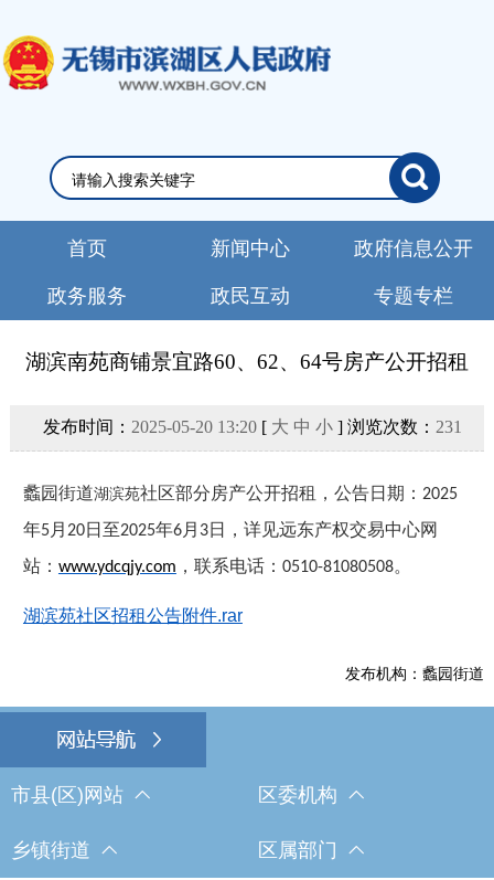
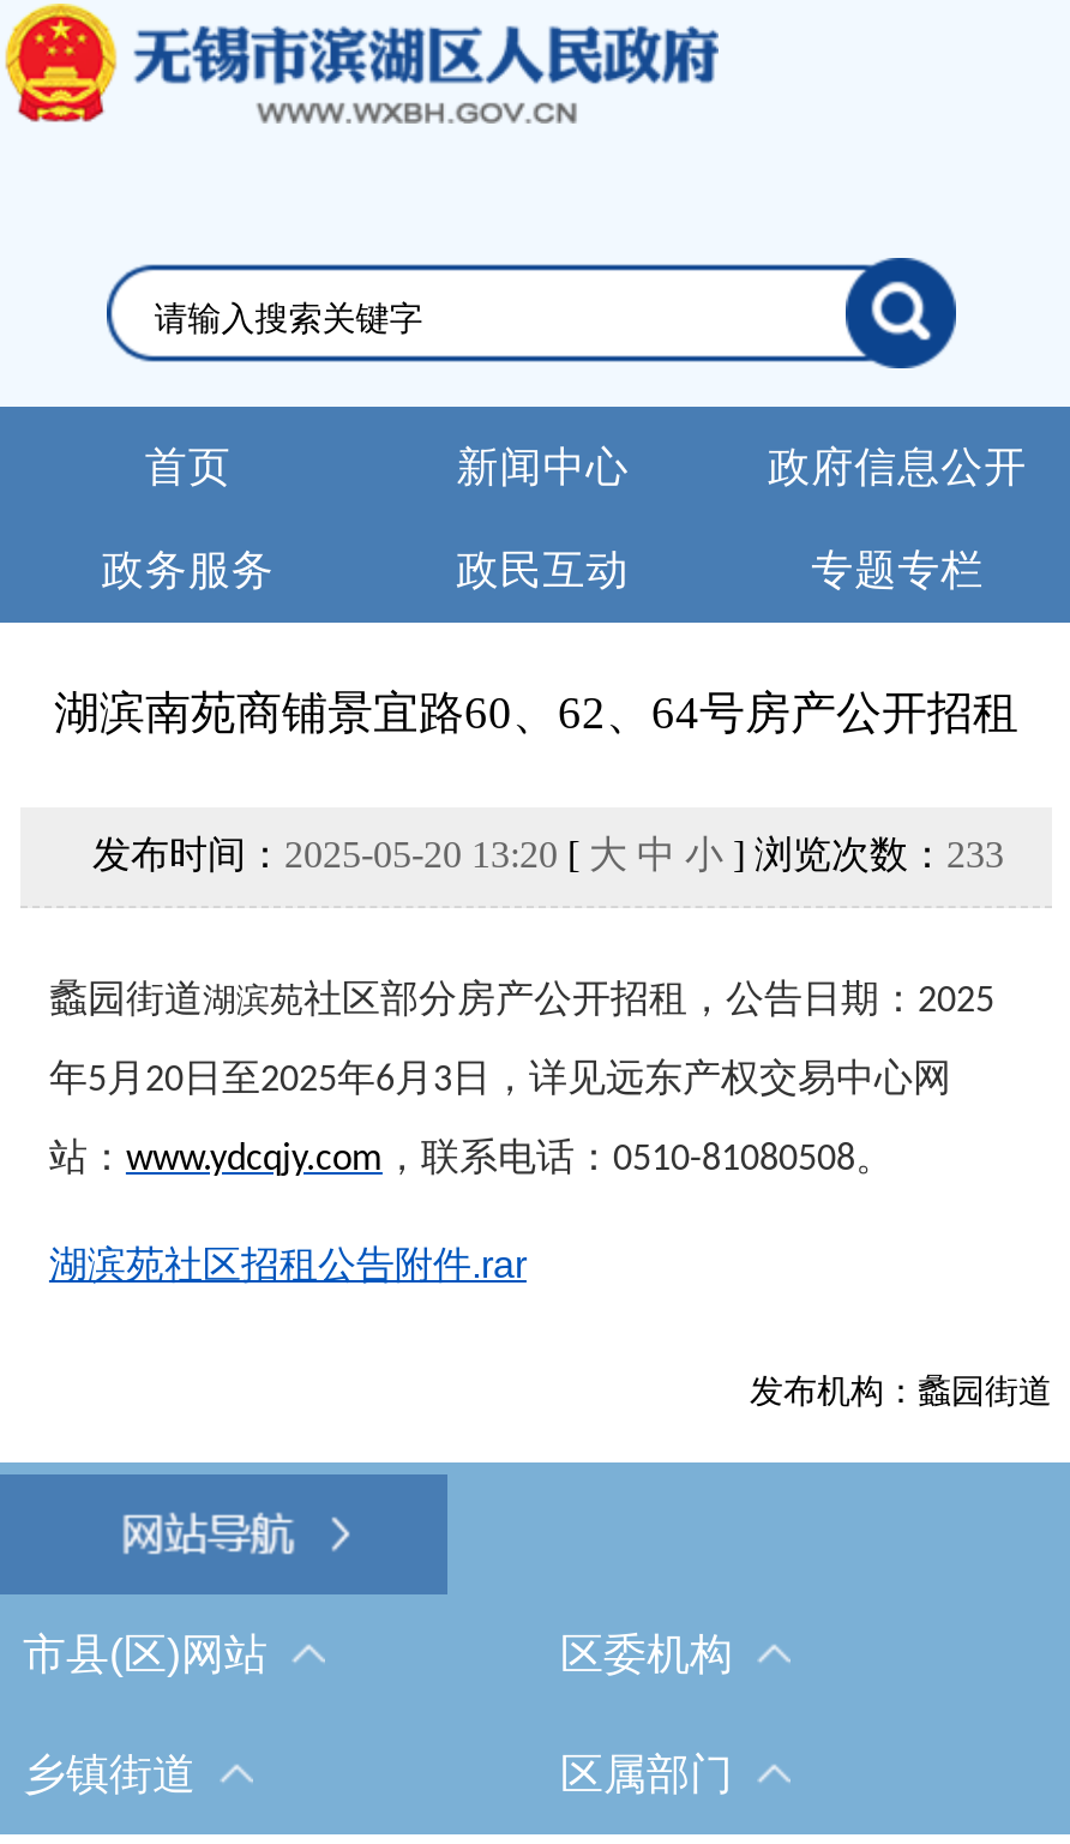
[43,417,462,436] 发布时间：2025-05-20 13:20 [大 中 小] 浏览次数：231 -> [92,834,1004,875] 发布时间：2025-05-20 13:20 [大 中 小] 浏览次数：233

